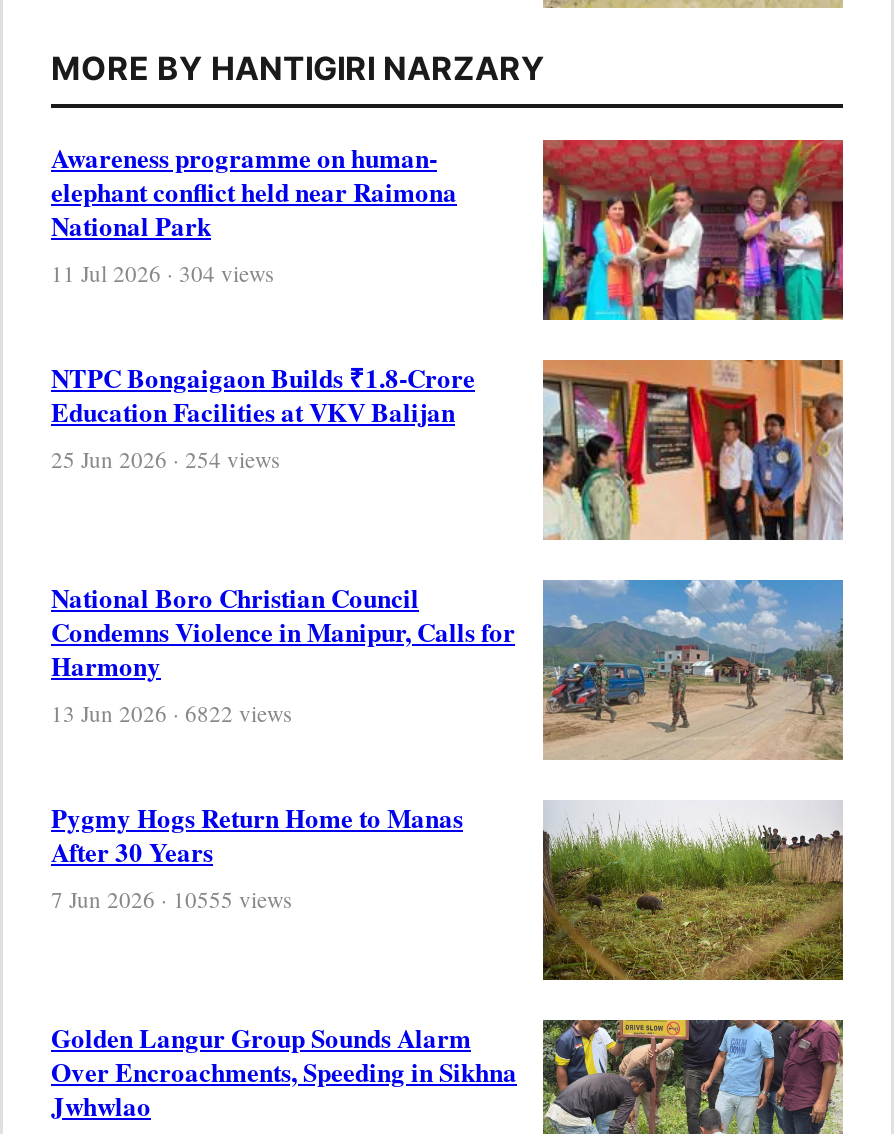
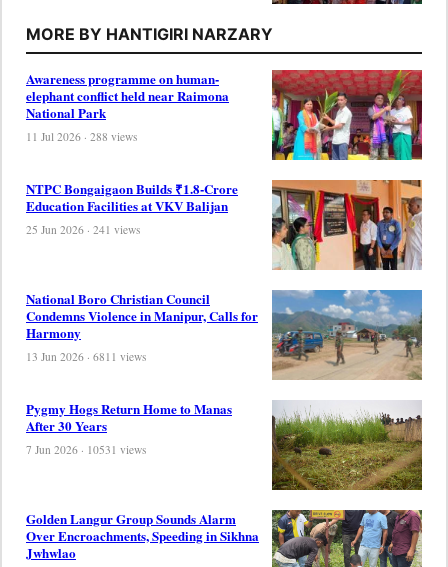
[51,258,273,288] 11 Jul 2026 · 304 views -> [26,129,137,144] 11 Jul 2026 · 288 views
[51,444,279,474] 25 Jun 2026 · 254 views -> [26,222,140,237] 25 Jun 2026 · 241 views
[51,698,291,728] 13 Jun 2026 · 6822 views -> [26,349,146,364] 13 Jun 2026 · 6811 views
[51,884,291,914] 7 Jun 2026 · 10555 views -> [26,442,146,457] 7 Jun 2026 · 10531 views

